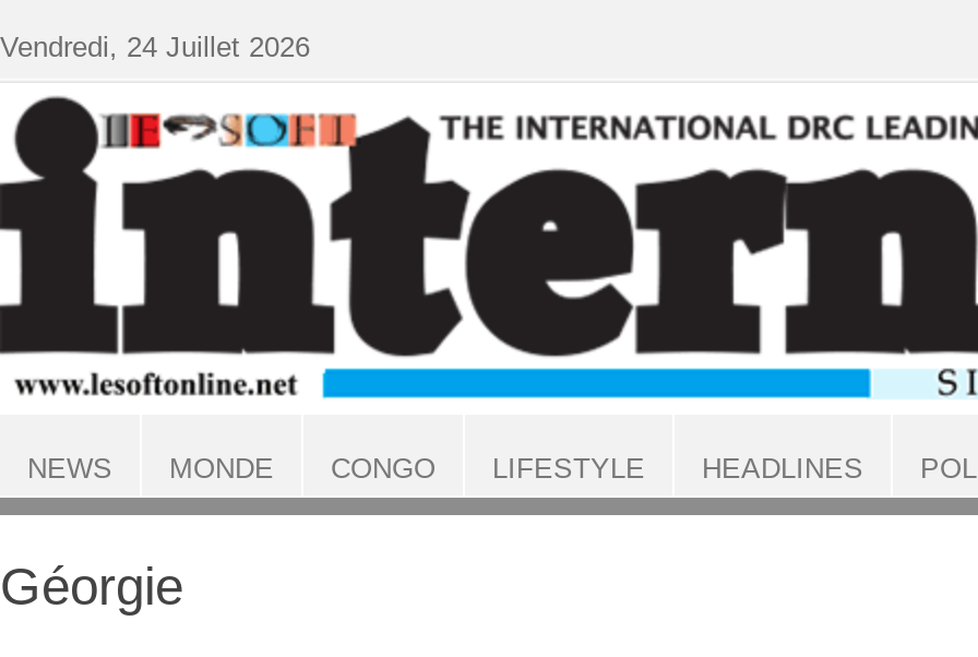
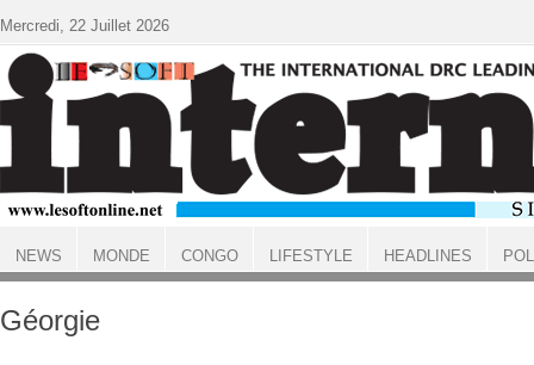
[0,31,310,63] Vendredi, 24 Juillet 2026 -> [0,17,169,35] Mercredi, 22 Juillet 2026

